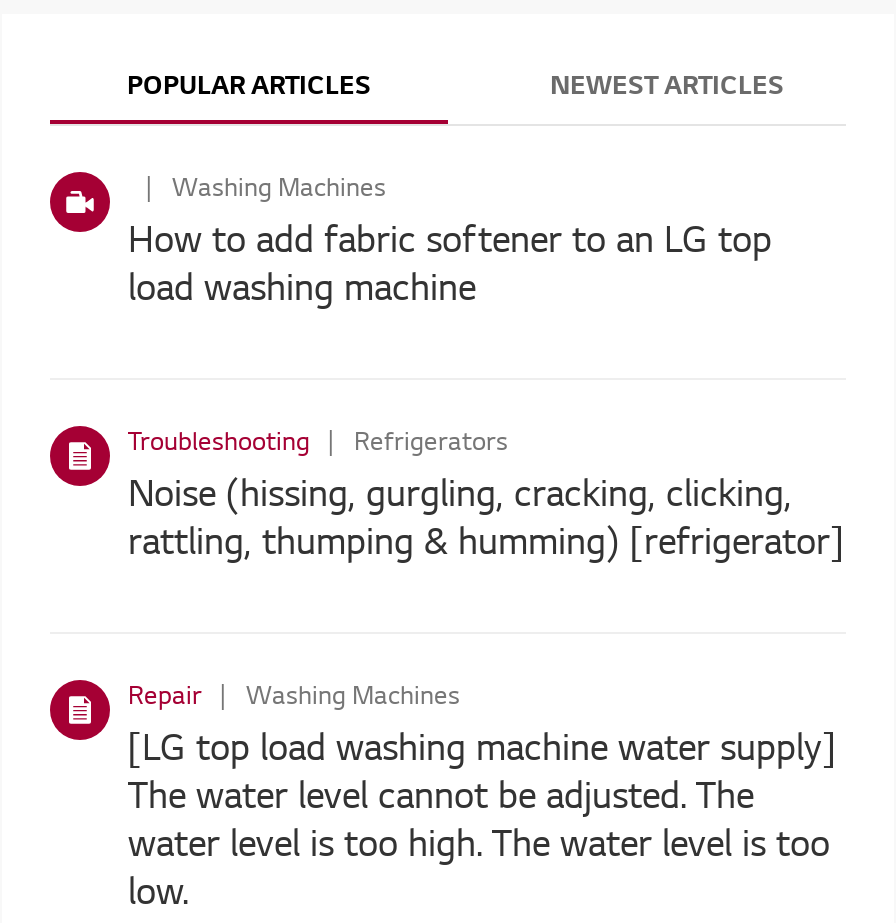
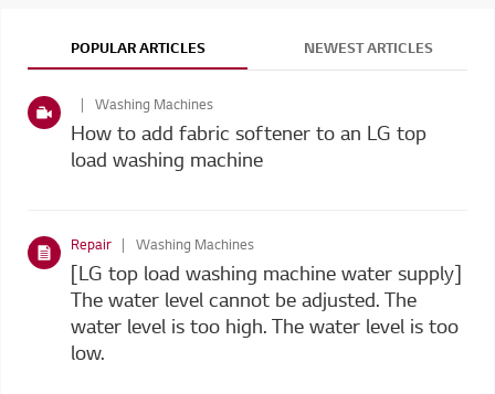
[128,421,844,563] Troubleshooting | Refrigerators | Noise (hissing, gurgling, cracking, clicking, | rattling, thumping & humming) [refrigerator] -> none

